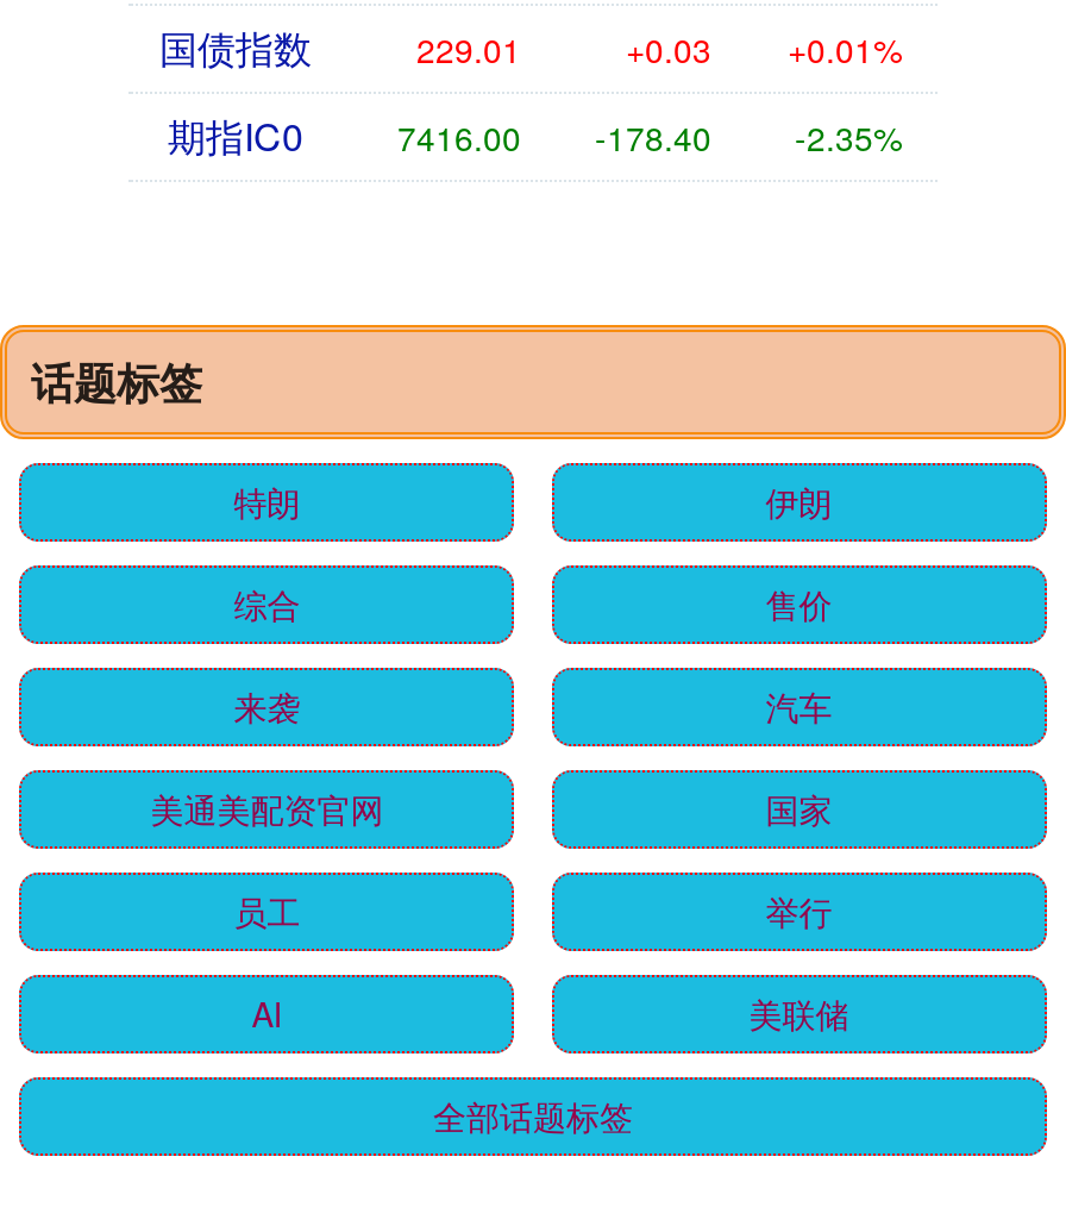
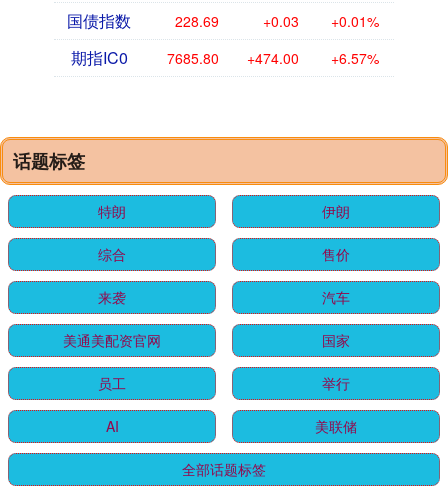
[416,26,521,73] 229.01 -> [175,11,219,31] 228.69
[397,114,521,161] 7416.00 -> [167,48,219,68] 7685.80
[595,114,711,161] -178.40 -> [247,48,299,68] +474.00
[795,114,902,161] -2.35% -> [331,48,379,68] +6.57%

